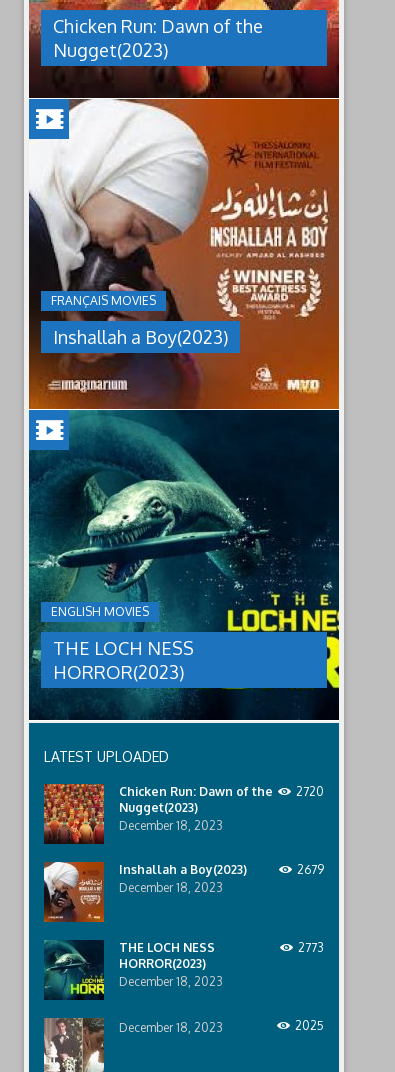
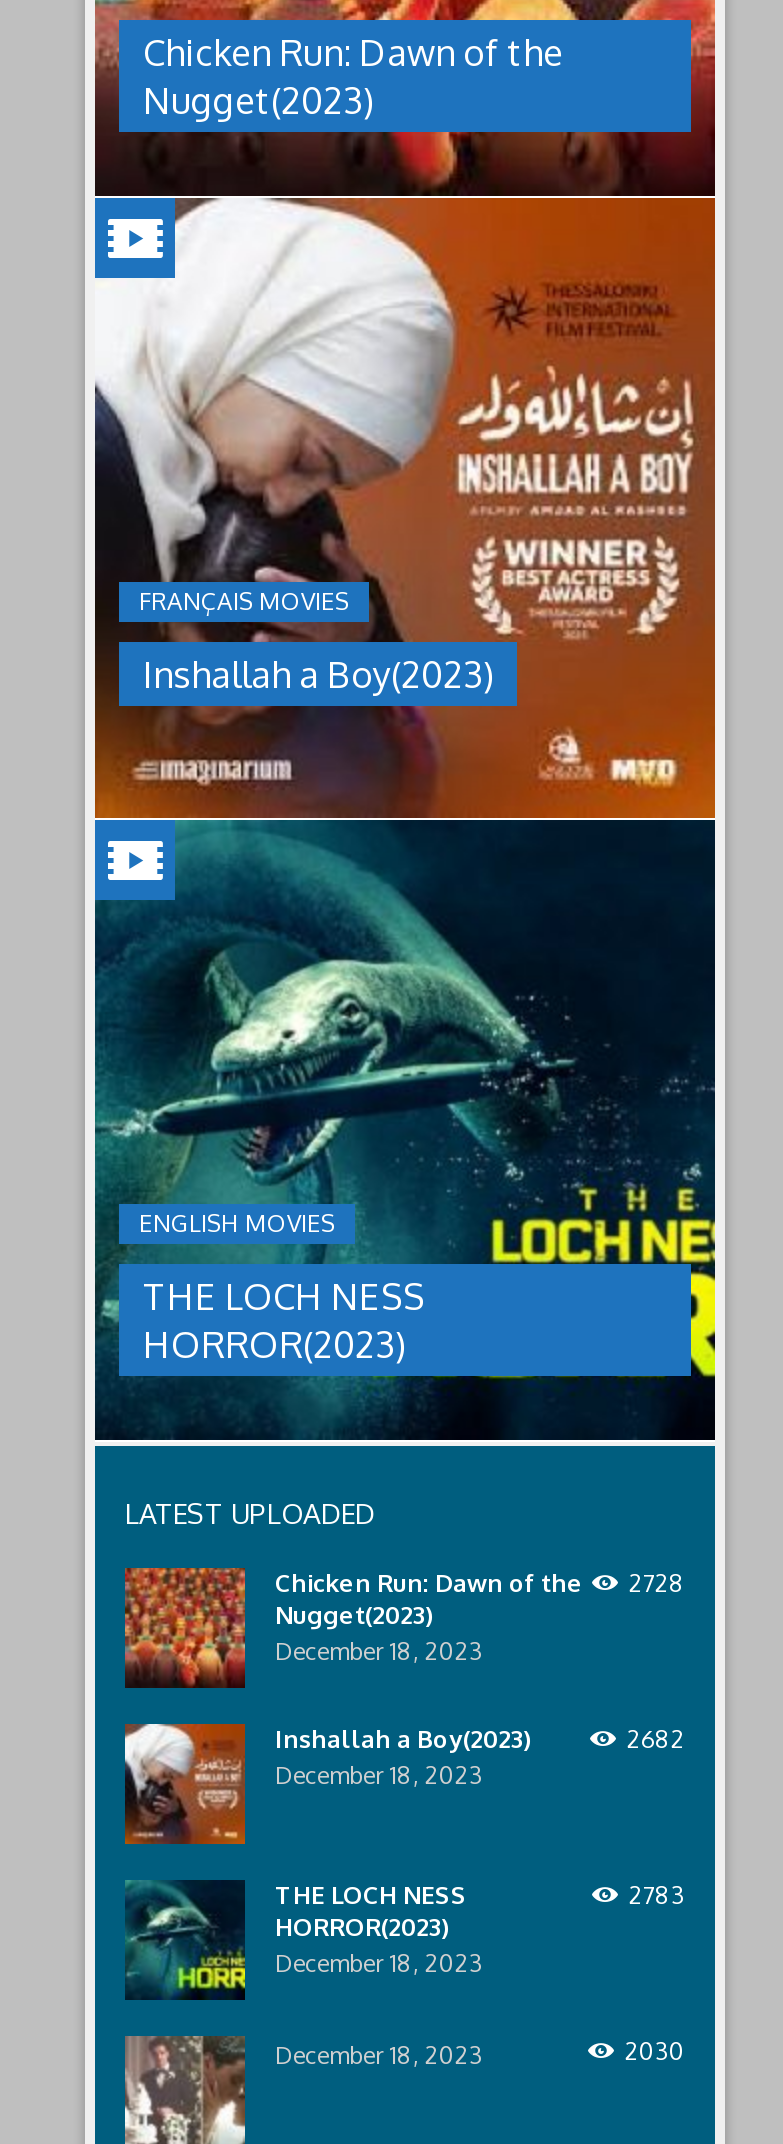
[119,784,324,799] Chicken Run: Dawn of the 2720 -> [275,1569,685,1599] Chicken Run: Dawn of the 2728
[297,862,324,877] 2679 -> [627,1725,685,1755] 2682
[298,940,324,955] 2773 -> [629,1881,685,1911] 2783
[295,1018,324,1033] 2025 -> [625,2037,685,2067] 2030

